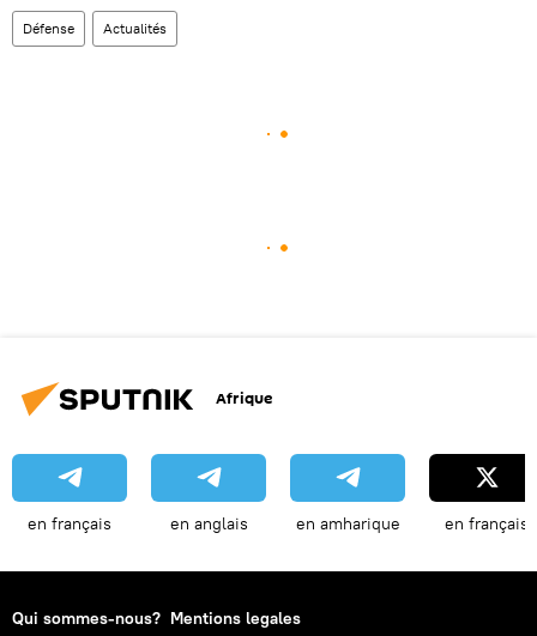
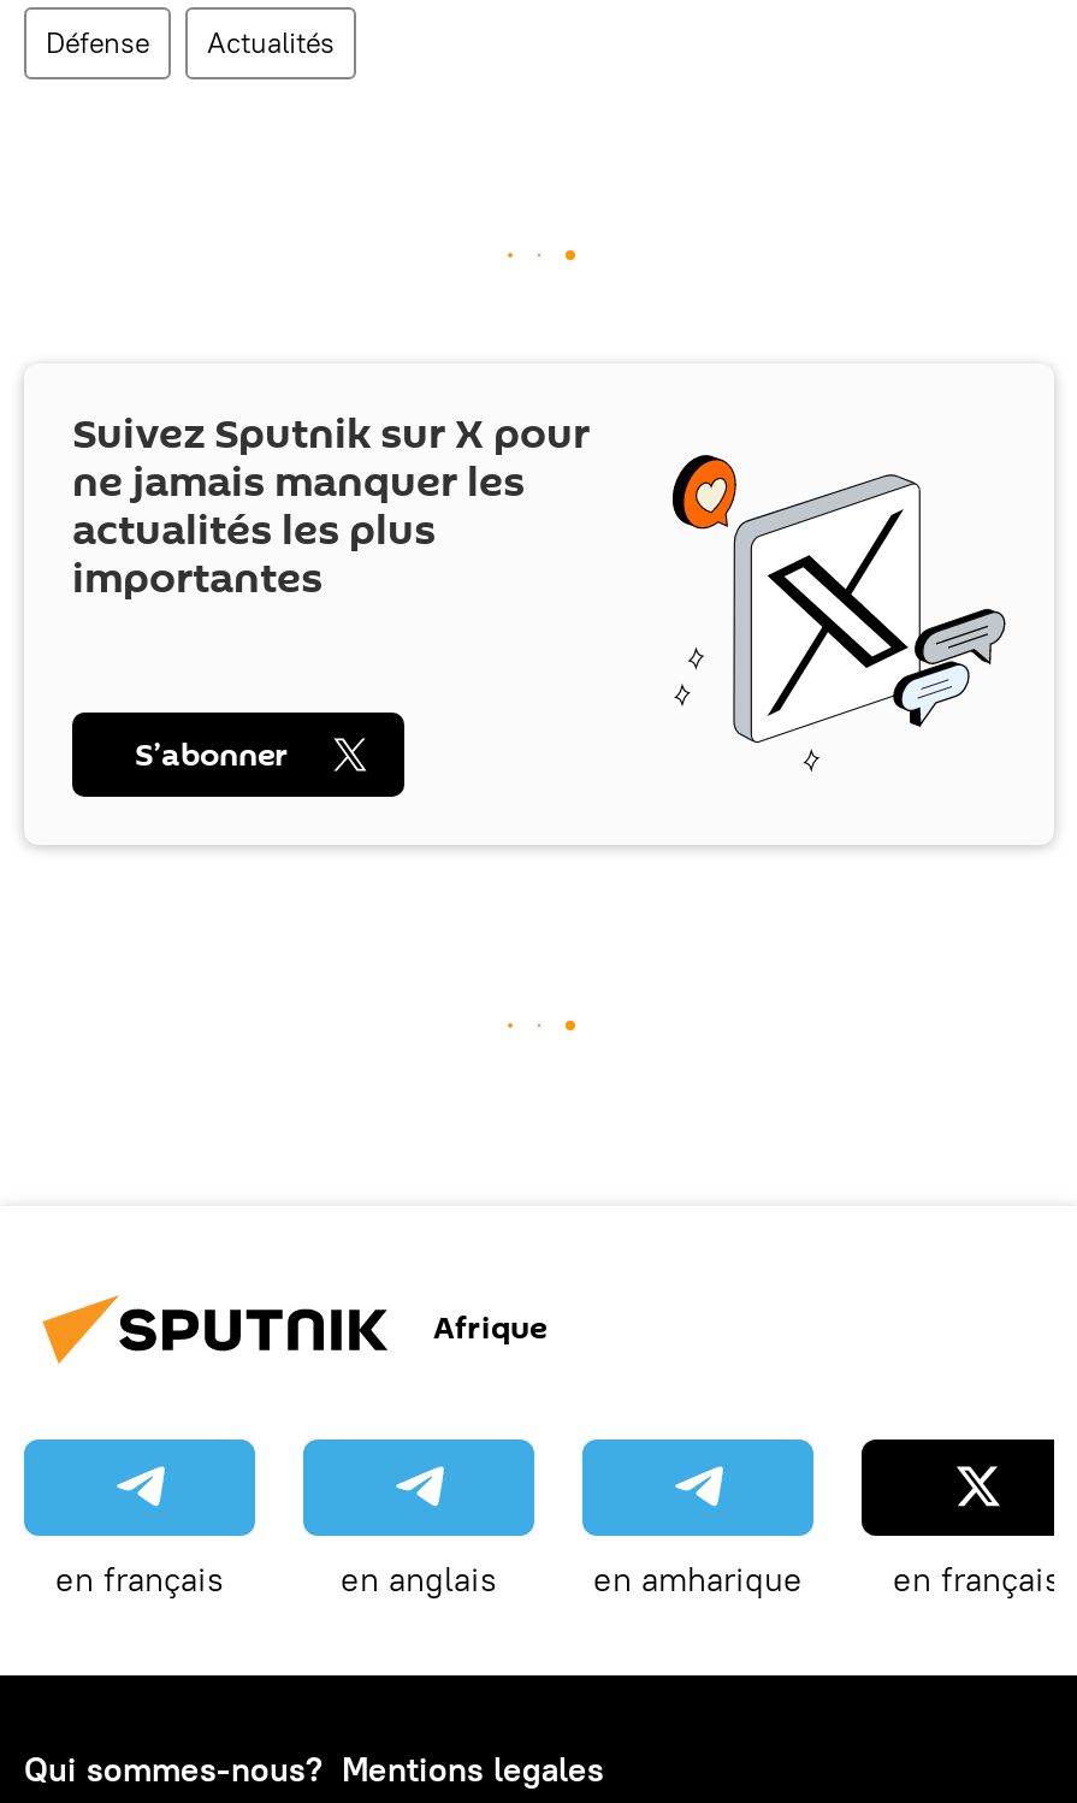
none -> [72,404,1008,777] [image] | Suivez Sputnik sur X pour | ne jamais manquer les | actualités les plus | importantes | S’abonner

